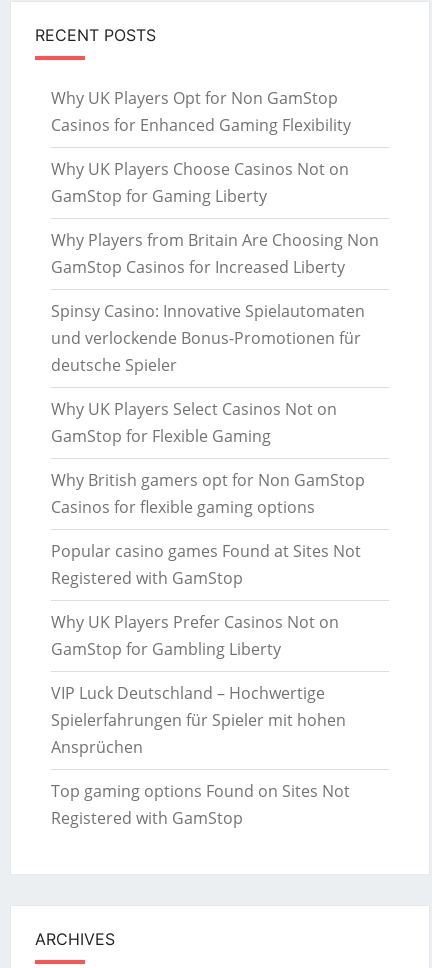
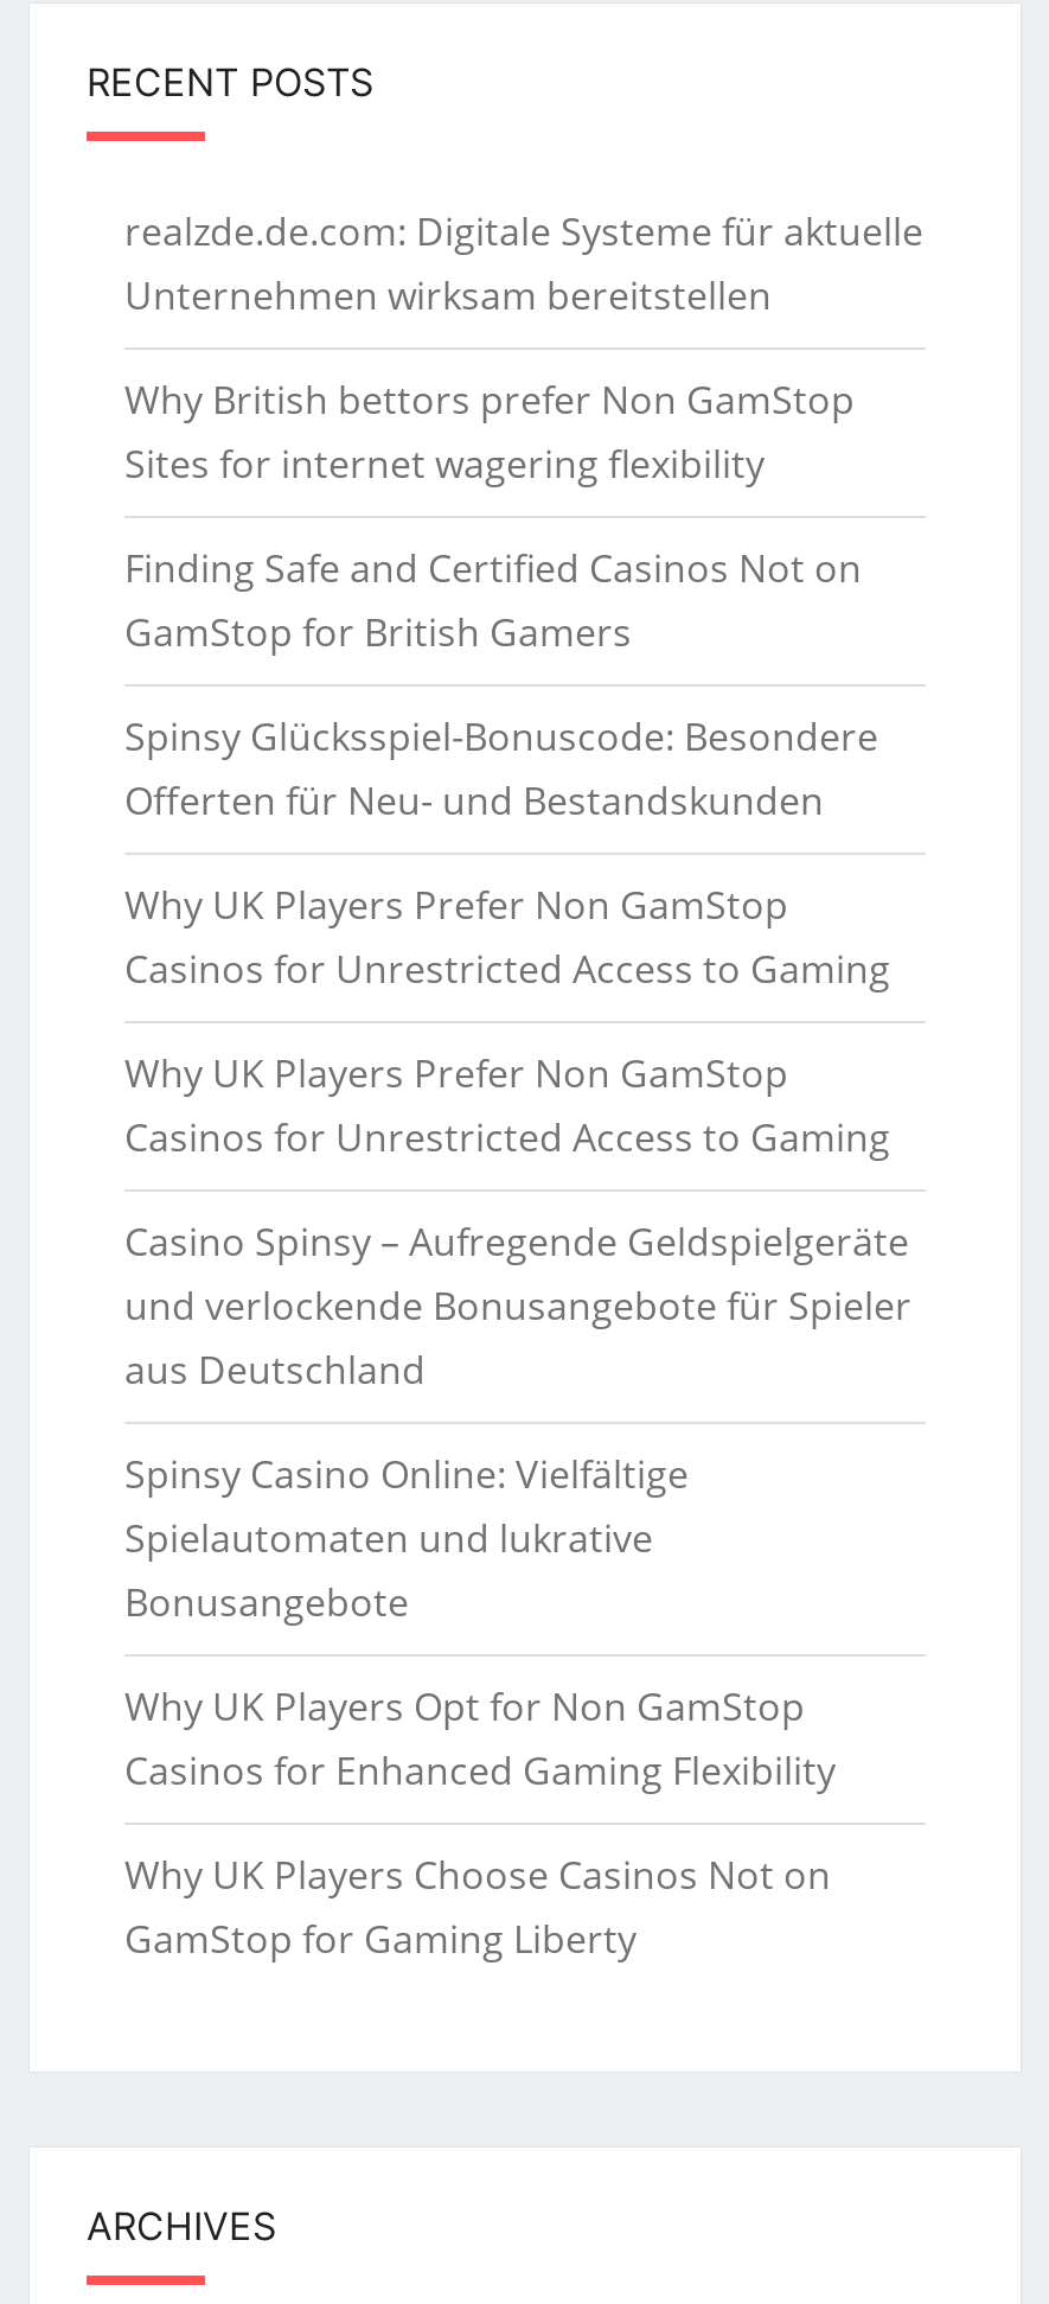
none -> [124,206,923,1629] realzde.de.com: Digitale Systeme für aktuelle | Unternehmen wirksam bereitstellen | Why British bettors prefer Non GamStop | Sites for internet wagering flexibility | Finding Safe and Certified Casinos Not on | GamStop for British Gamers | Spinsy Glücksspiel-Bonuscode: Besondere | Offerten für Neu- und Bestandskunden | Why UK Players Prefer Non GamStop | Casinos for Unrestricted Access to Gaming | Why UK Players Prefer Non GamStop | Casinos for Unrestricted Access to Gaming | Casino Spinsy – Aufregende Geldspielgeräte | und verlockende Bonusangebote für Spieler | aus Deutschland | Spinsy Casino Online: Vielfältige | Spielautomaten und lukrative | Bonusangebote
moved [51,87,351,207] -> [124,1681,836,1966]: Why UK Players Opt for Non GamStop | Casinos for Enhanced Gaming Flexibility | Why UK Players Choose Casinos Not on | GamStop for Gaming Liberty
[51,229,379,829] Why Players from Britain Are Choosing Non | GamStop Casinos for Increased Liberty | Spinsy Casino: Innovative Spielautomaten | und verlockende Bonus-Promotionen für | deutsche Spieler | Why UK Players Select Casinos Not on | GamStop for Flexible Gaming | Why British gamers opt for Non GamStop | Casinos for flexible gaming options | Popular casino games Found at Sites Not | Registered with GamStop | Why UK Players Prefer Casinos Not on | GamStop for Gambling Liberty | VIP Luck Deutschland – Hochwertige | Spielerfahrungen für Spieler mit hohen | Ansprüchen | Top gaming options Found on Sites Not | Registered with GamStop -> none

